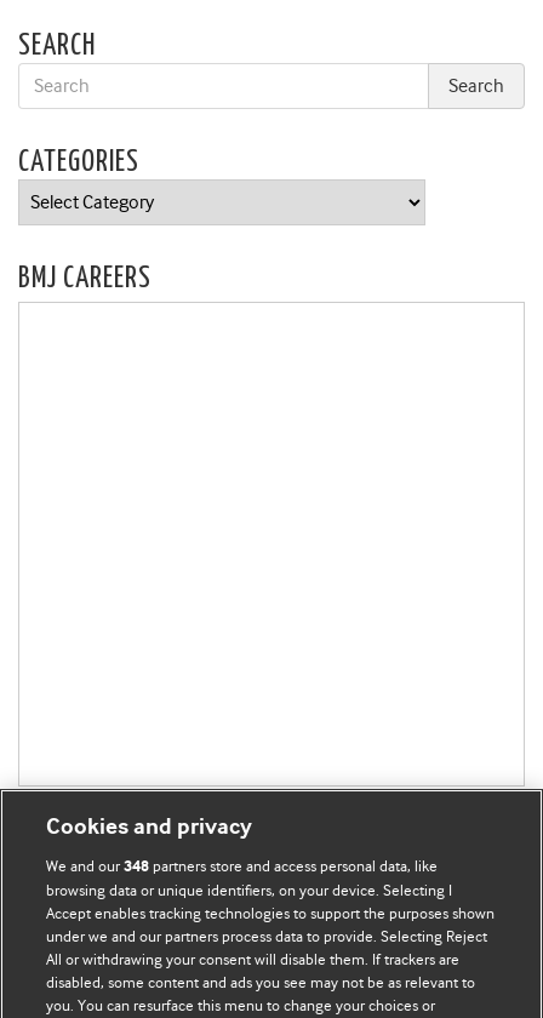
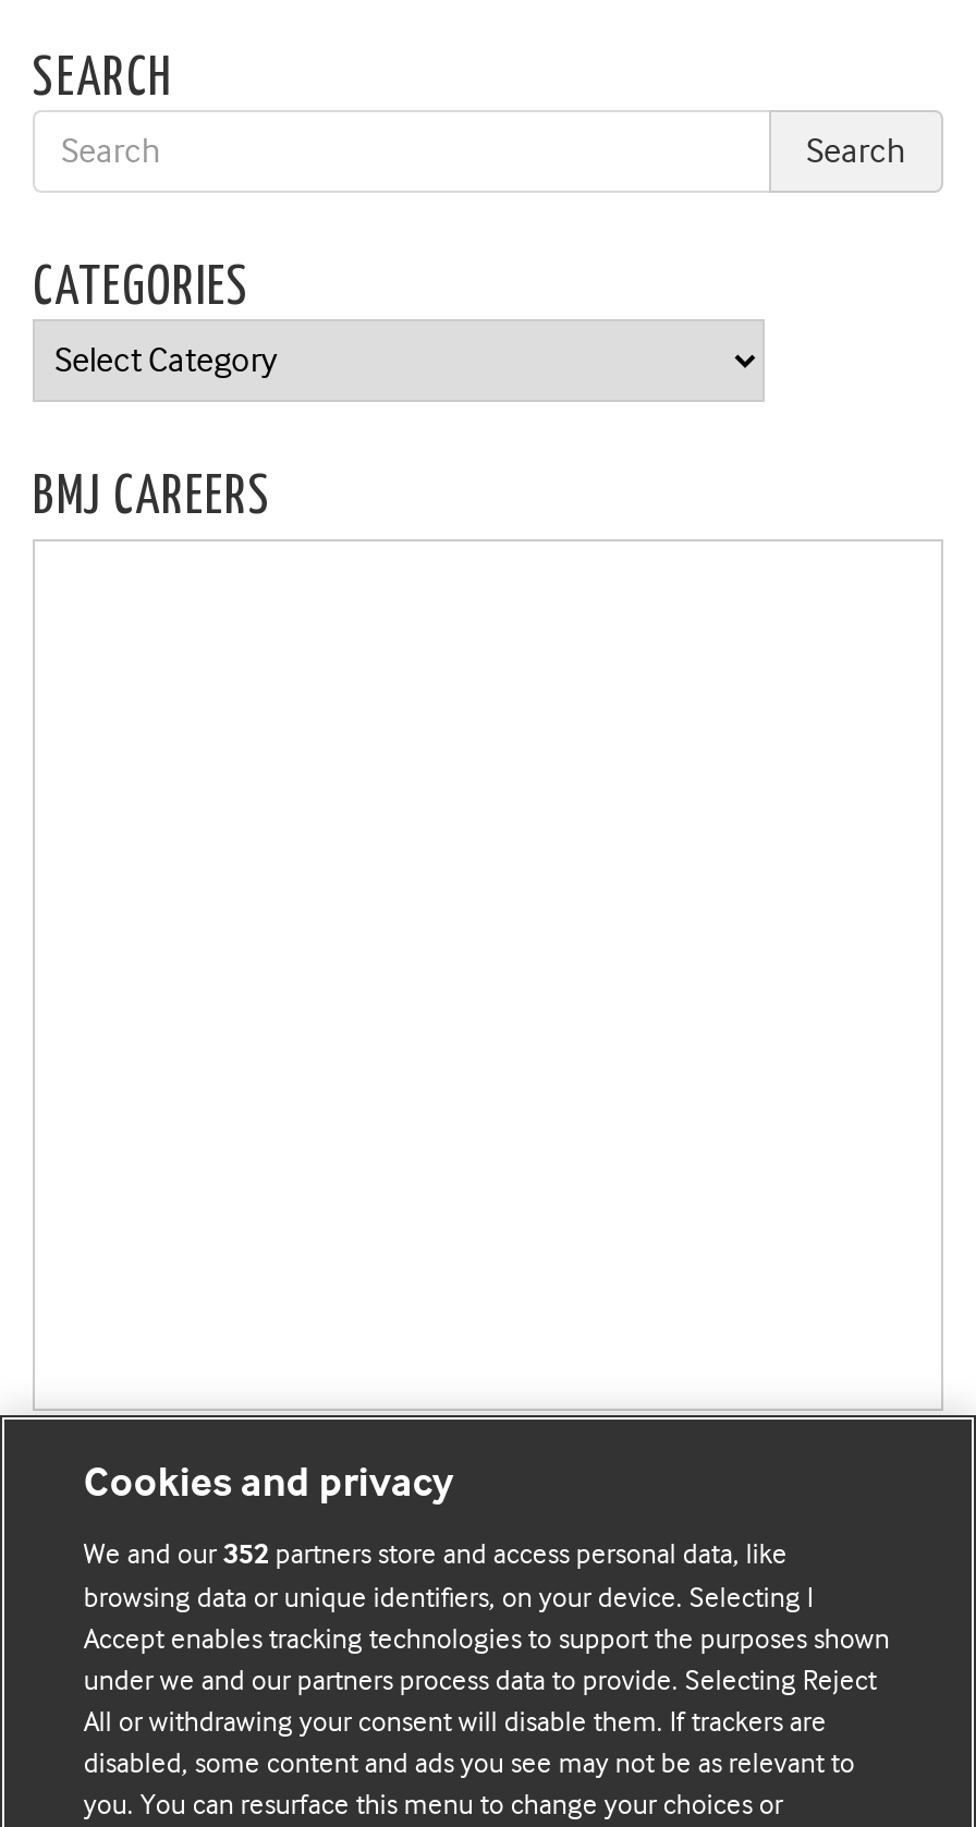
[47,857,438,876] We and our 348 partners store and access personal data, like -> [84,1537,787,1572] We and our 352 partners store and access personal data, like

